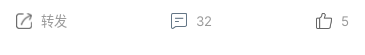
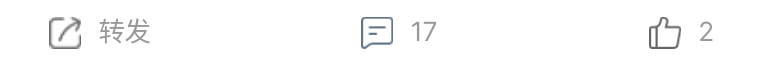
[196,13,349,29] 32 | 5 -> [410,15,714,47] 17 | 2

